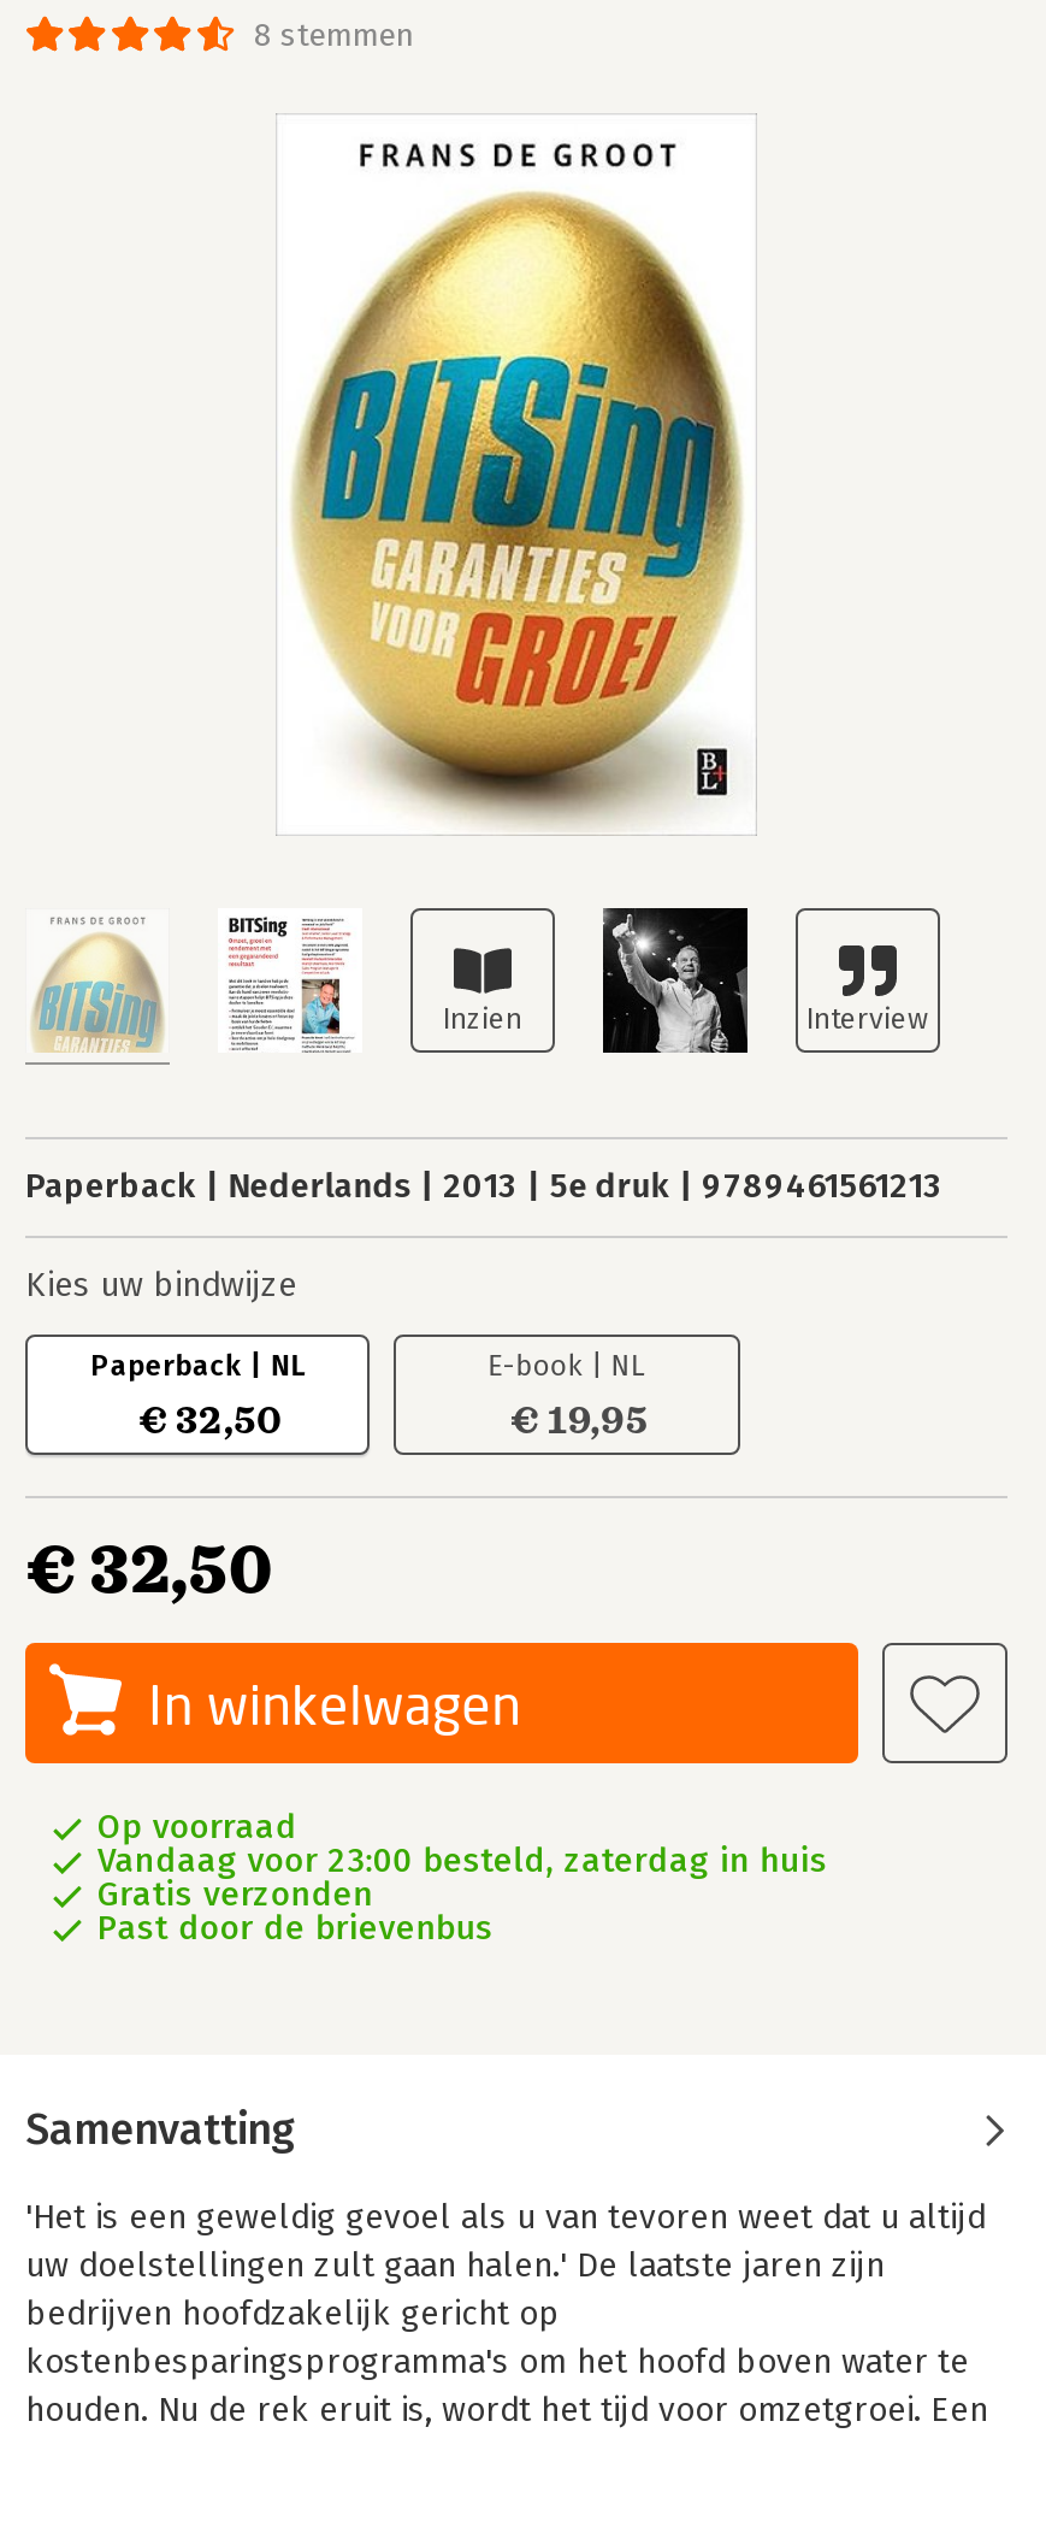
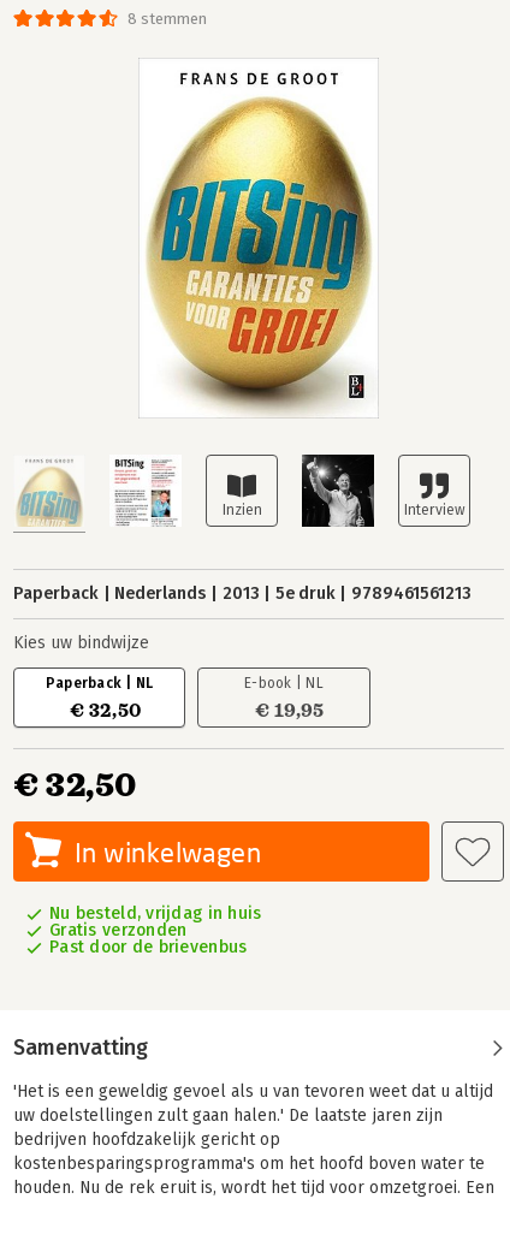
[97,1807,828,1881] Op voorraad | Vandaag voor 23:00 besteld, zaterdag in huis -> [49,903,262,924] Nu besteld, vrijdag in huis

